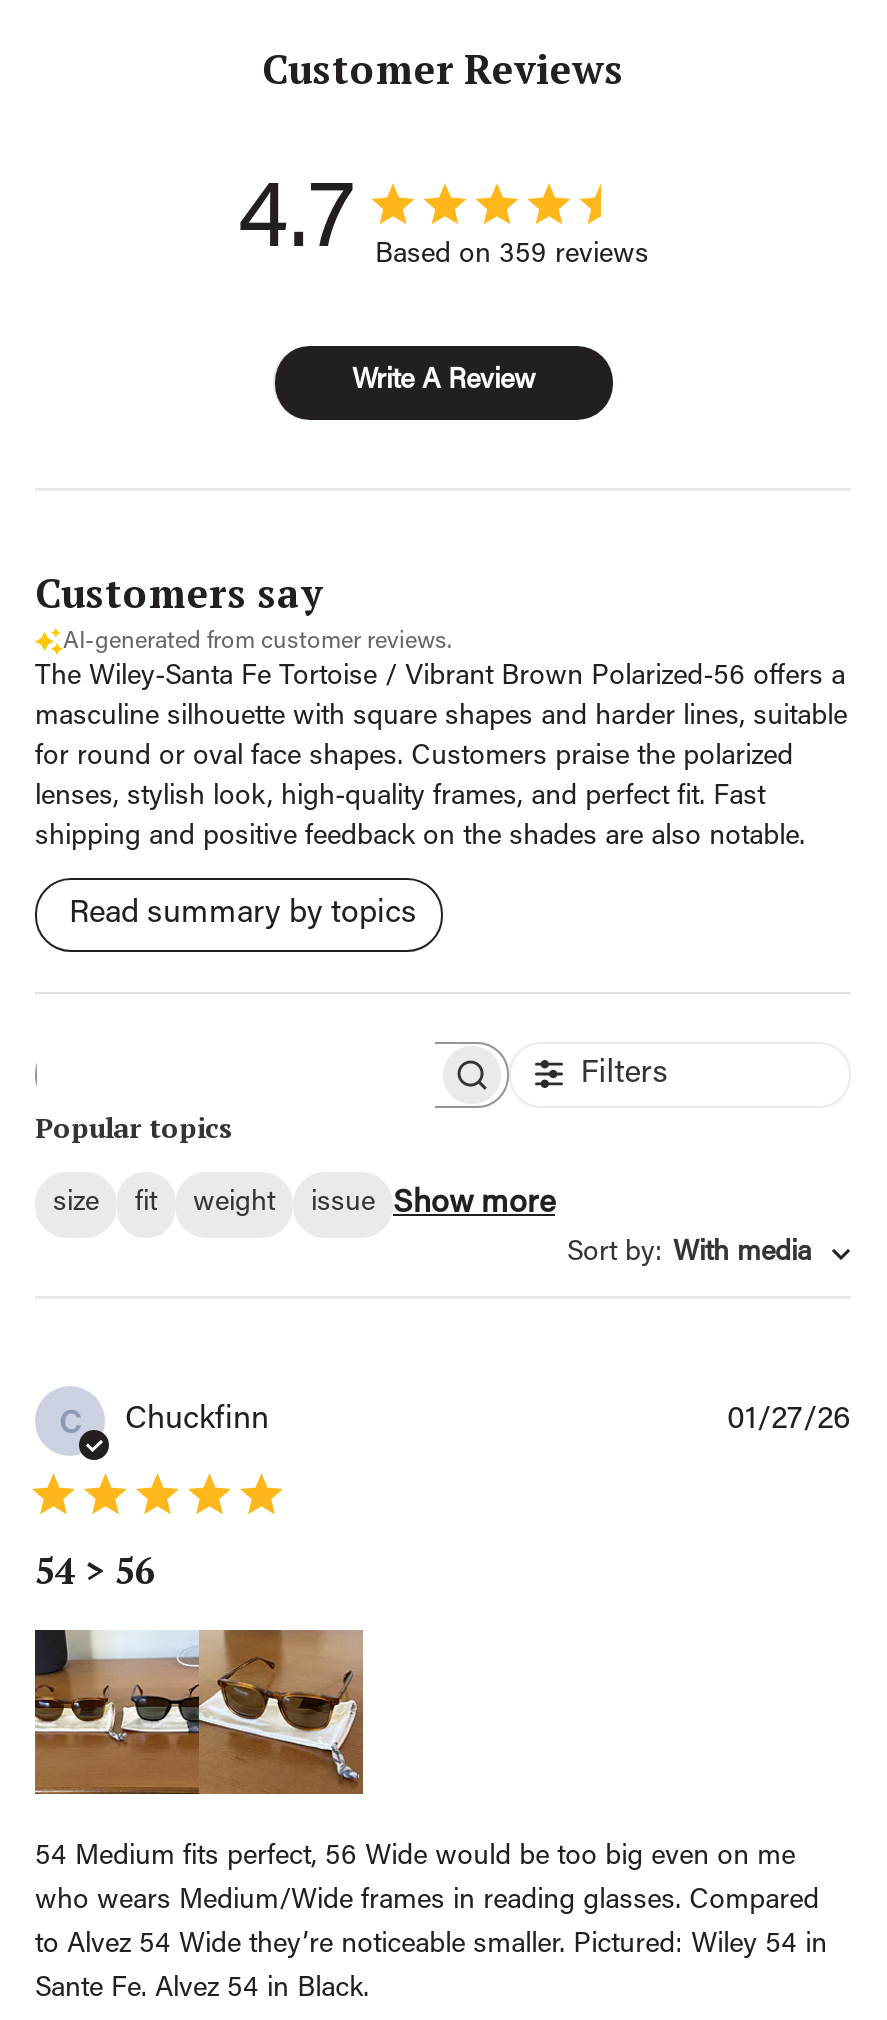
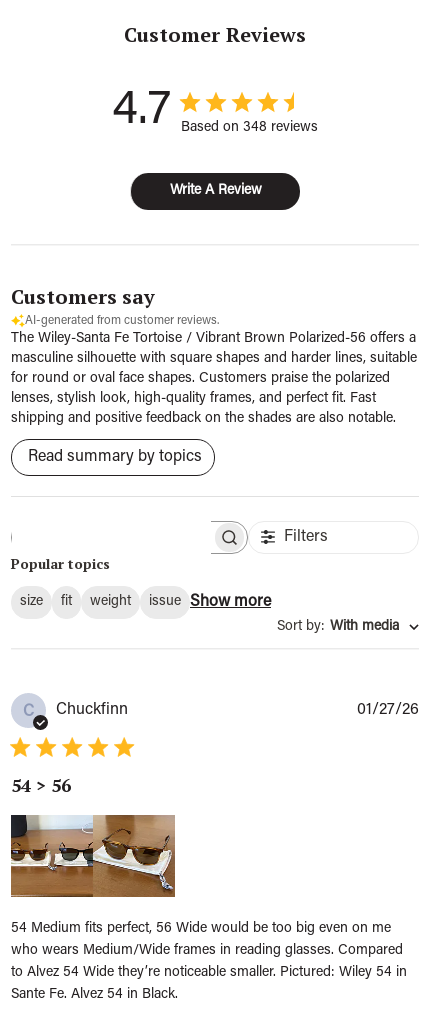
[375,241,649,269] Based on 359 reviews -> [181,121,318,135] Based on 348 reviews

